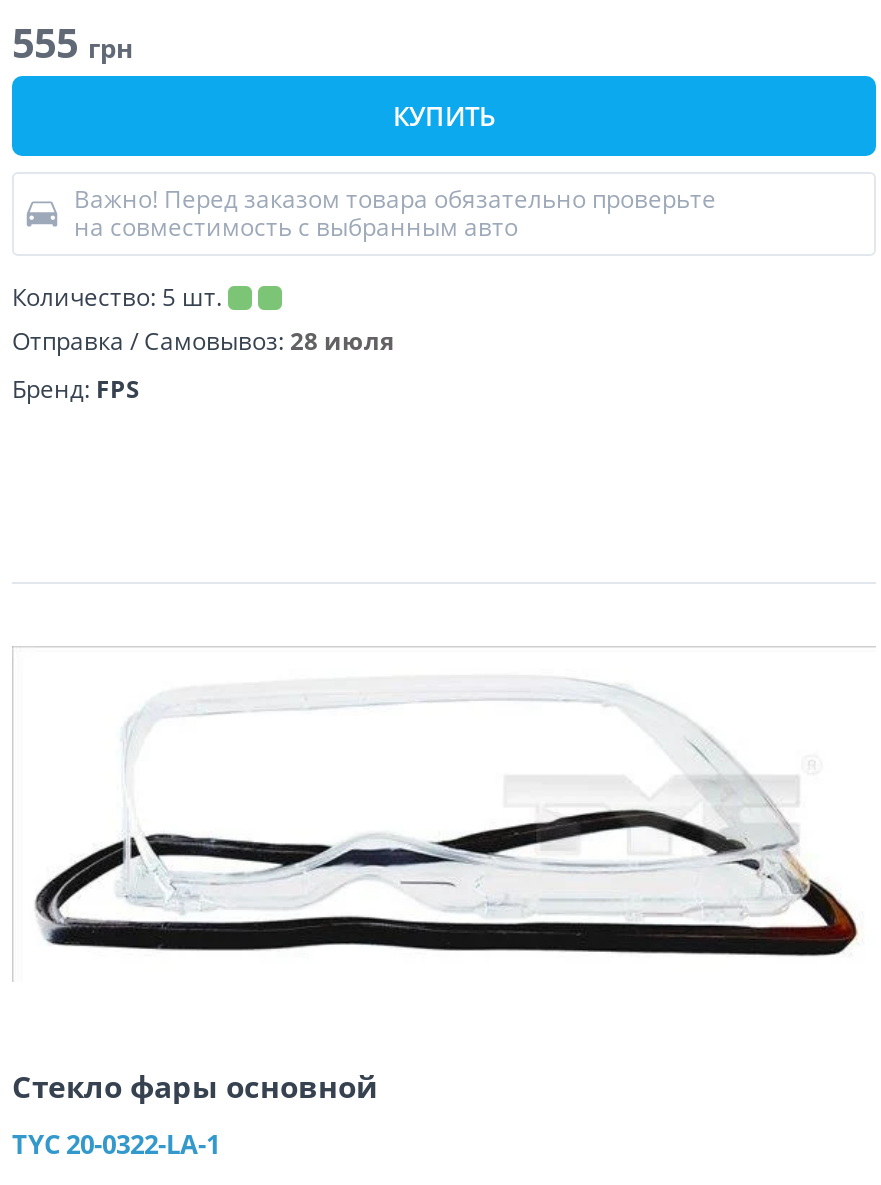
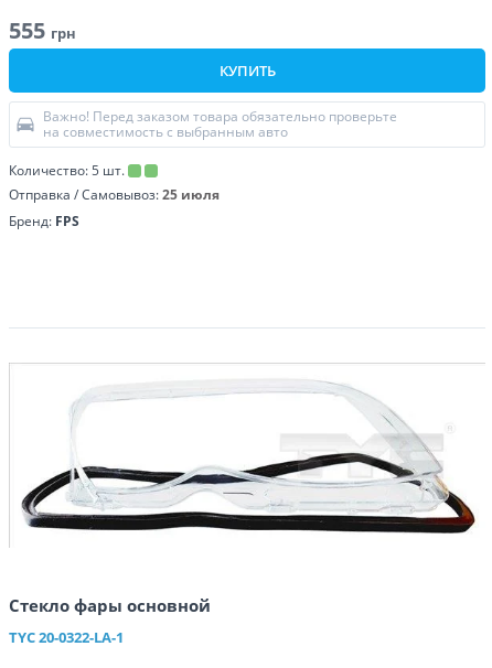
[12,324,394,358] Отправка / Самовывоз: 28 июля -> [9,185,220,204] Отправка / Самовывоз: 25 июля

